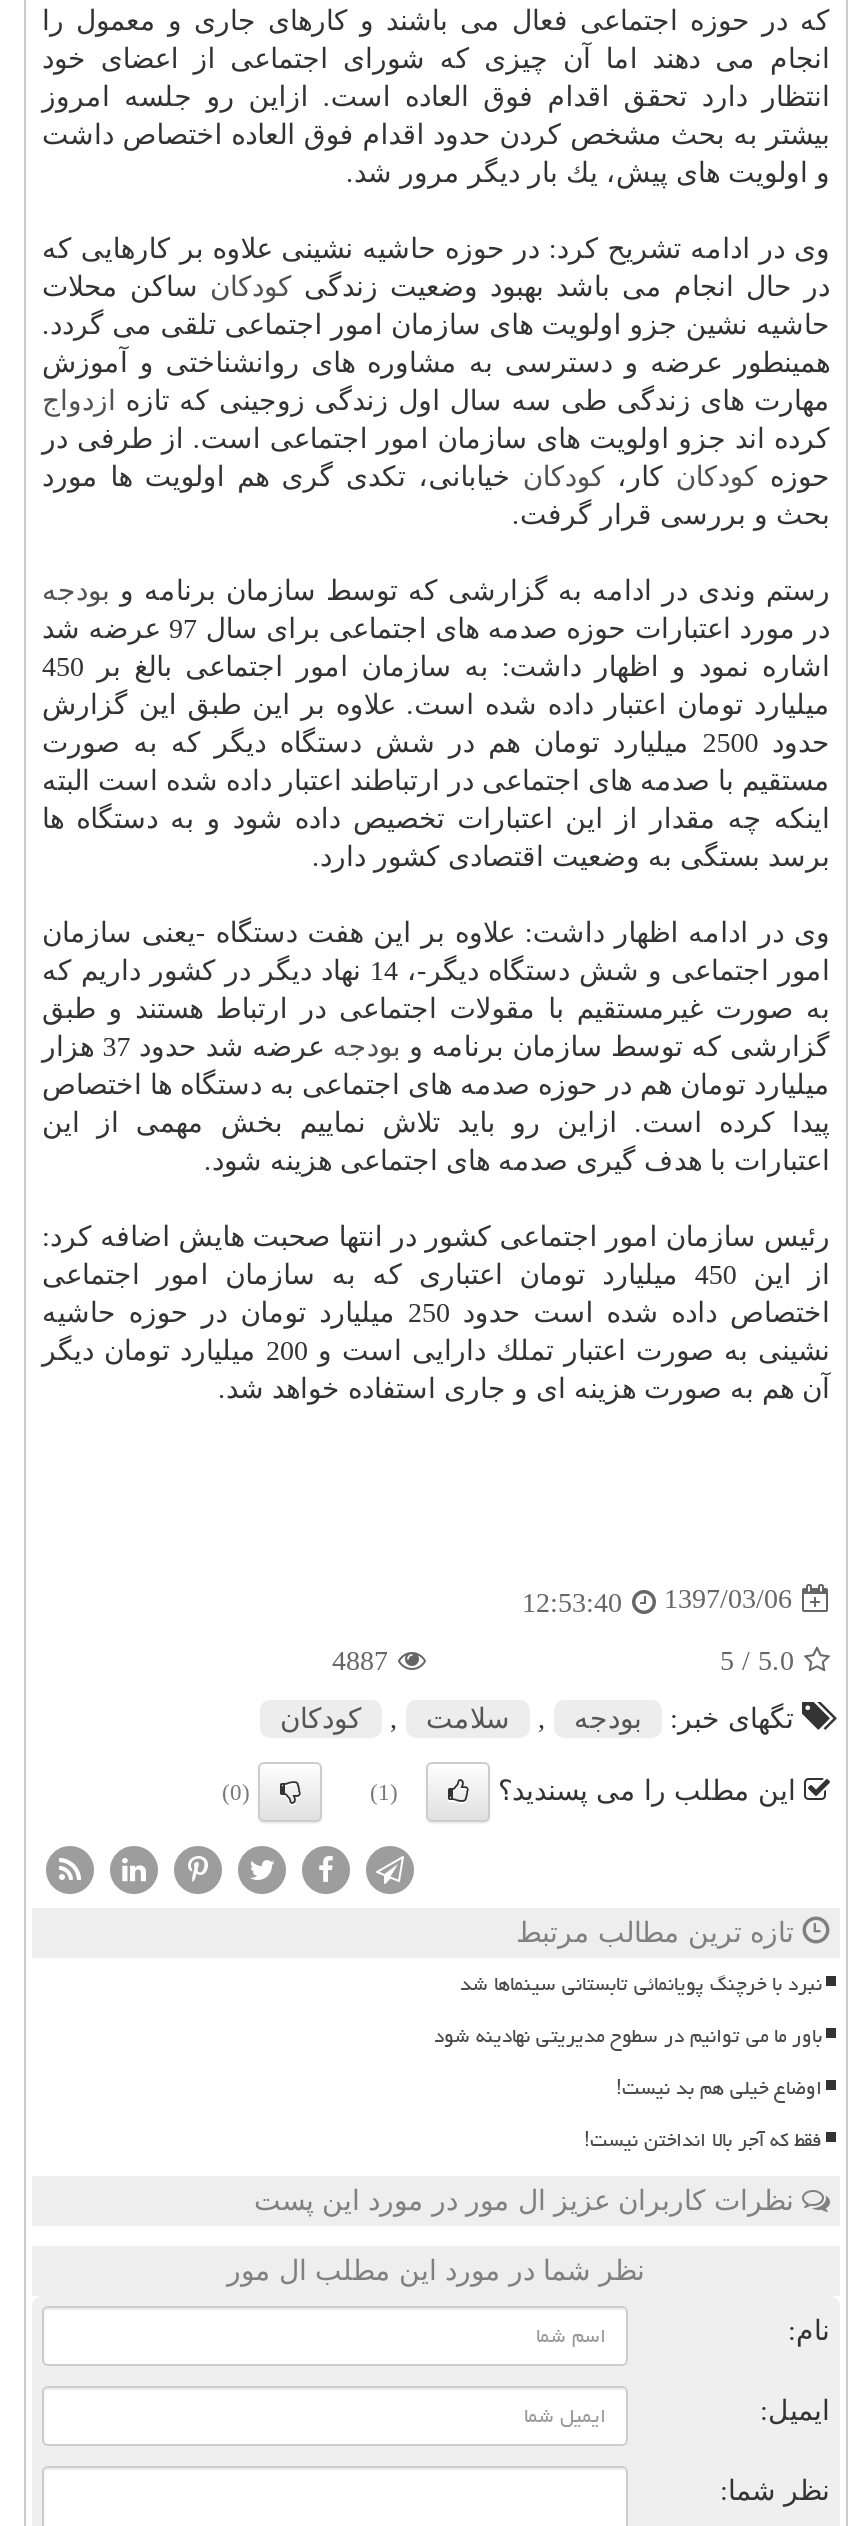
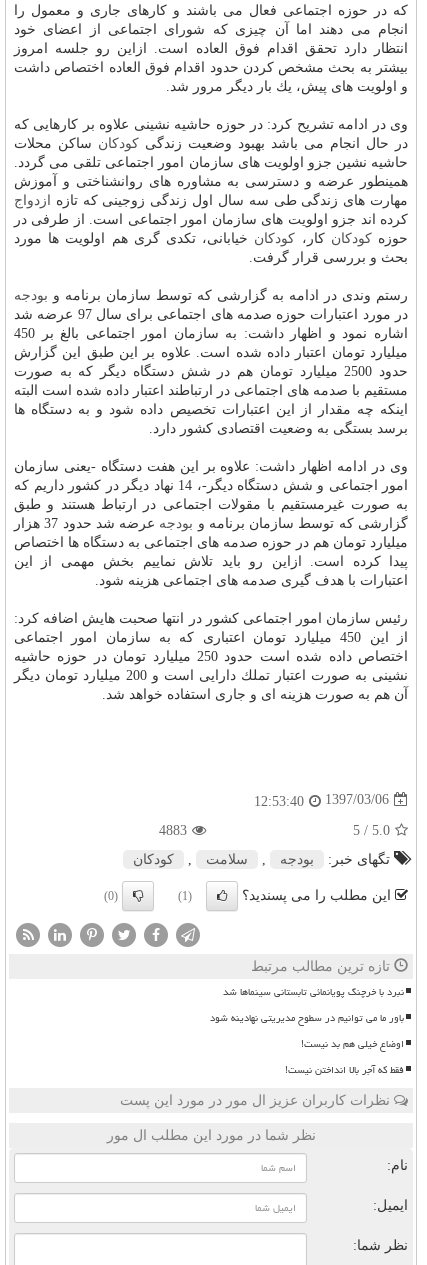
[332,1645,388,1675] 4887 -> [159,822,187,837] 4883

